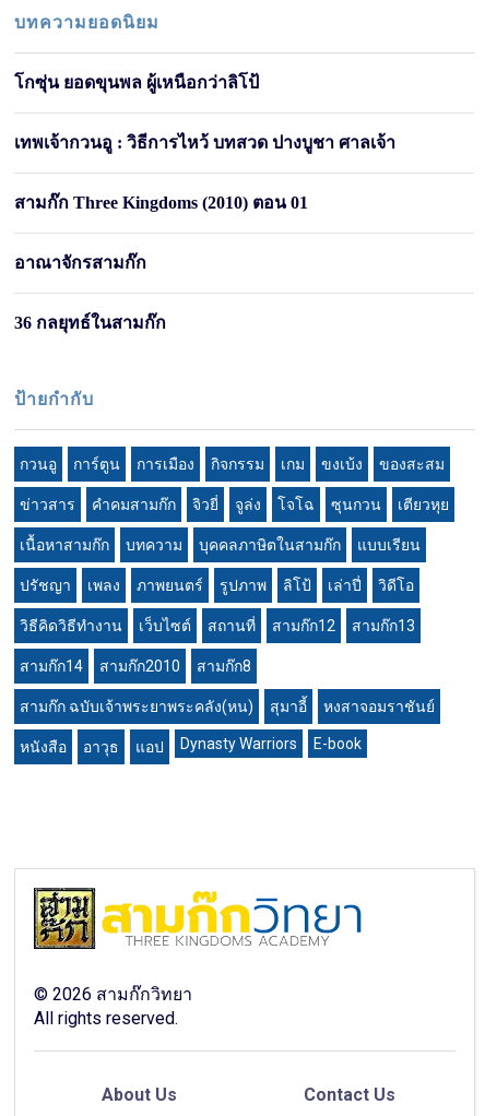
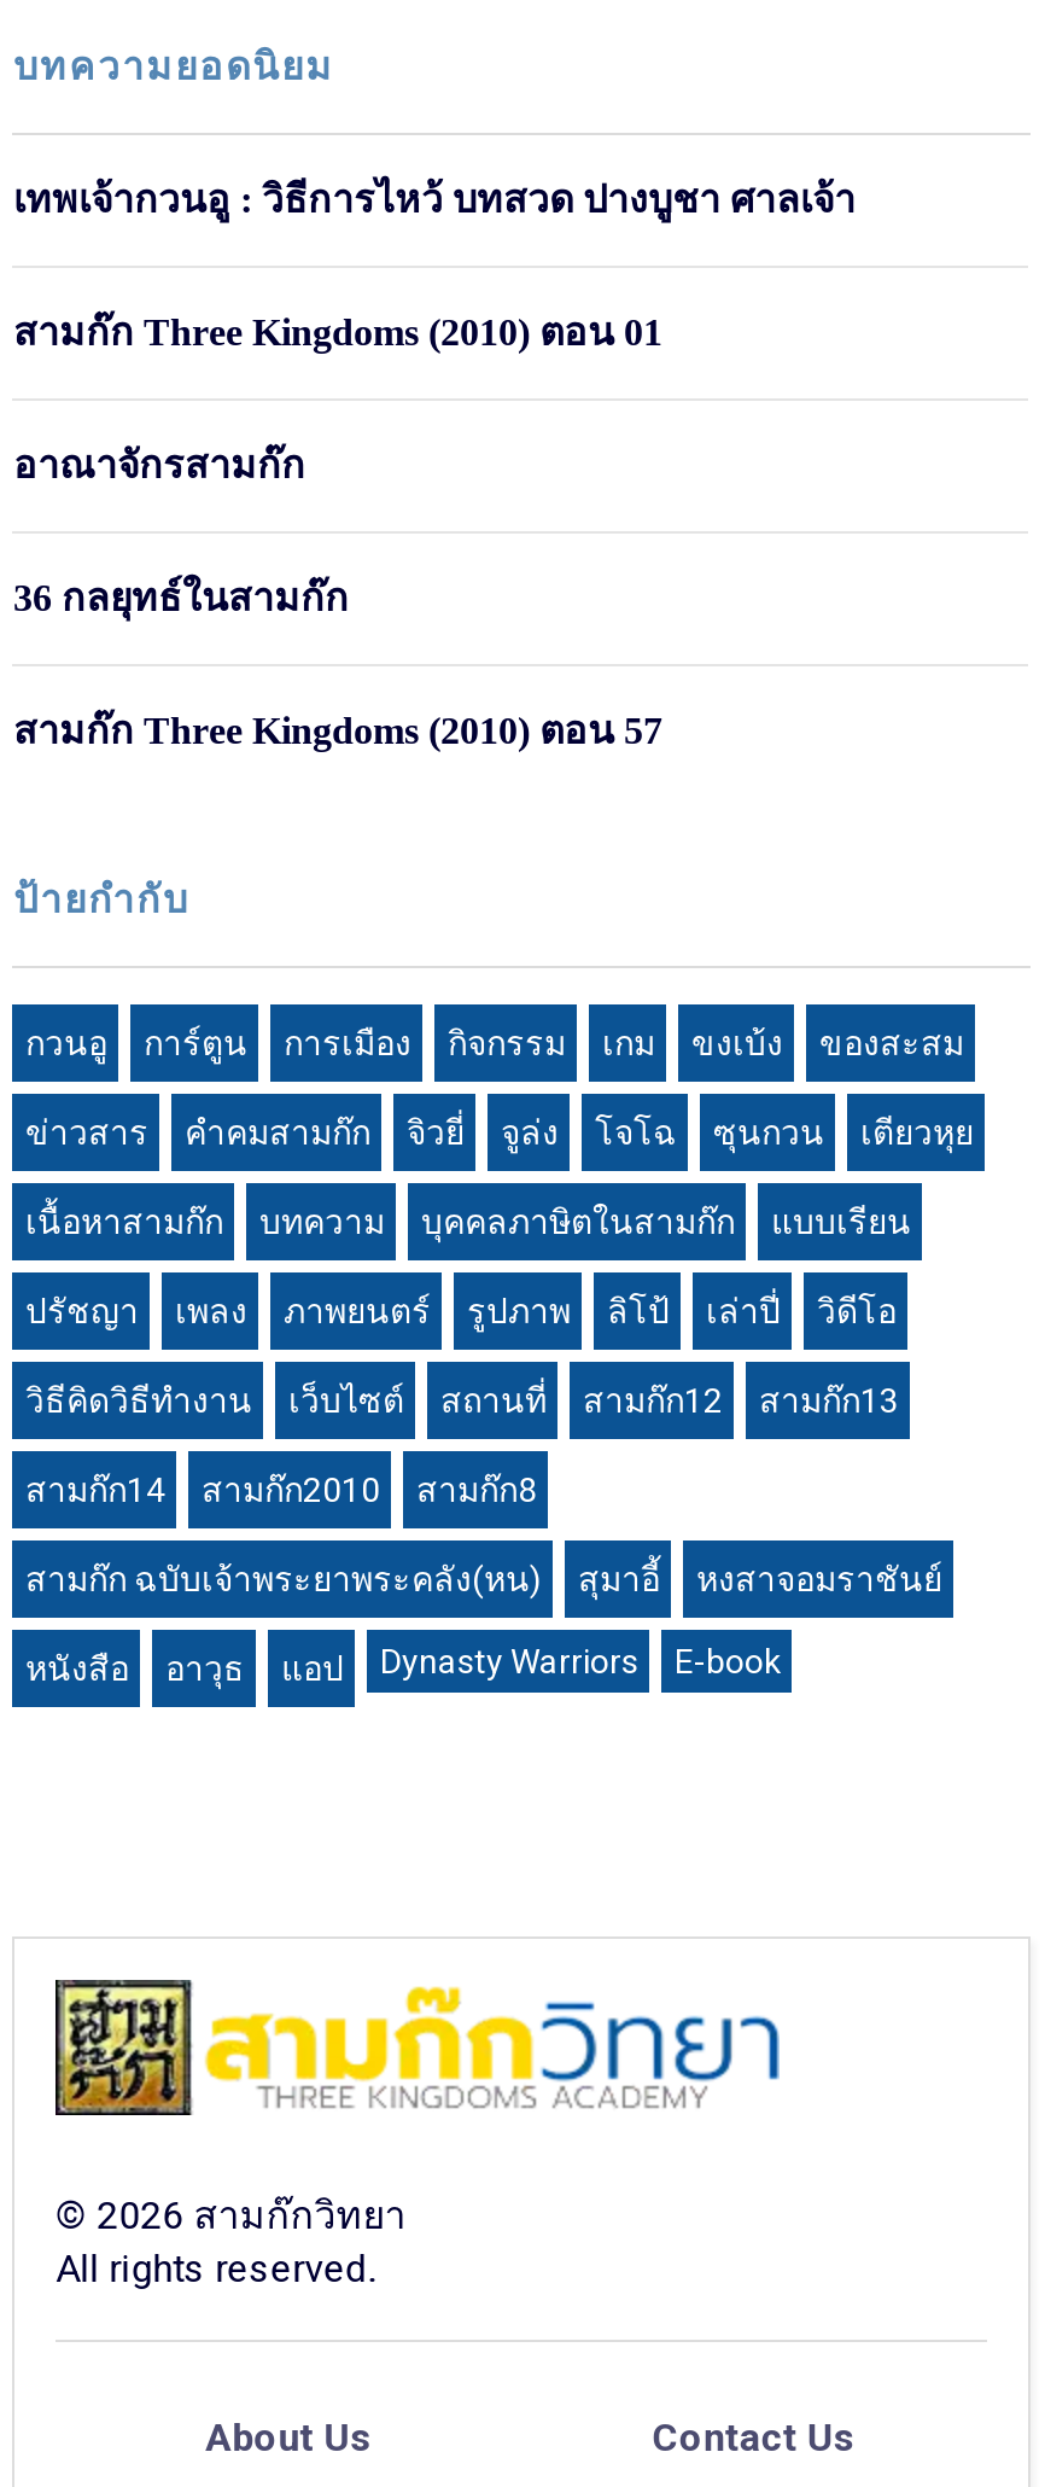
[15,74,259,92] โกซุ่น ยอดขุนพล ผู้เหนือกว่าลิโป้ -> none
moved [15,134,396,333] -> [13,180,855,619]: เทพเจ้ากวนอู : วิธีการไหว้ บทสวด ปางบูชา ศาลเจ้า | สามก๊ก Three Kingdoms (2010) ตอน 01 | อาณาจักรสามก๊ก | 36 กลยุทธ์ในสามก๊ก
none -> [13,711,662,752] สามก๊ก Three Kingdoms (2010) ตอน 57

